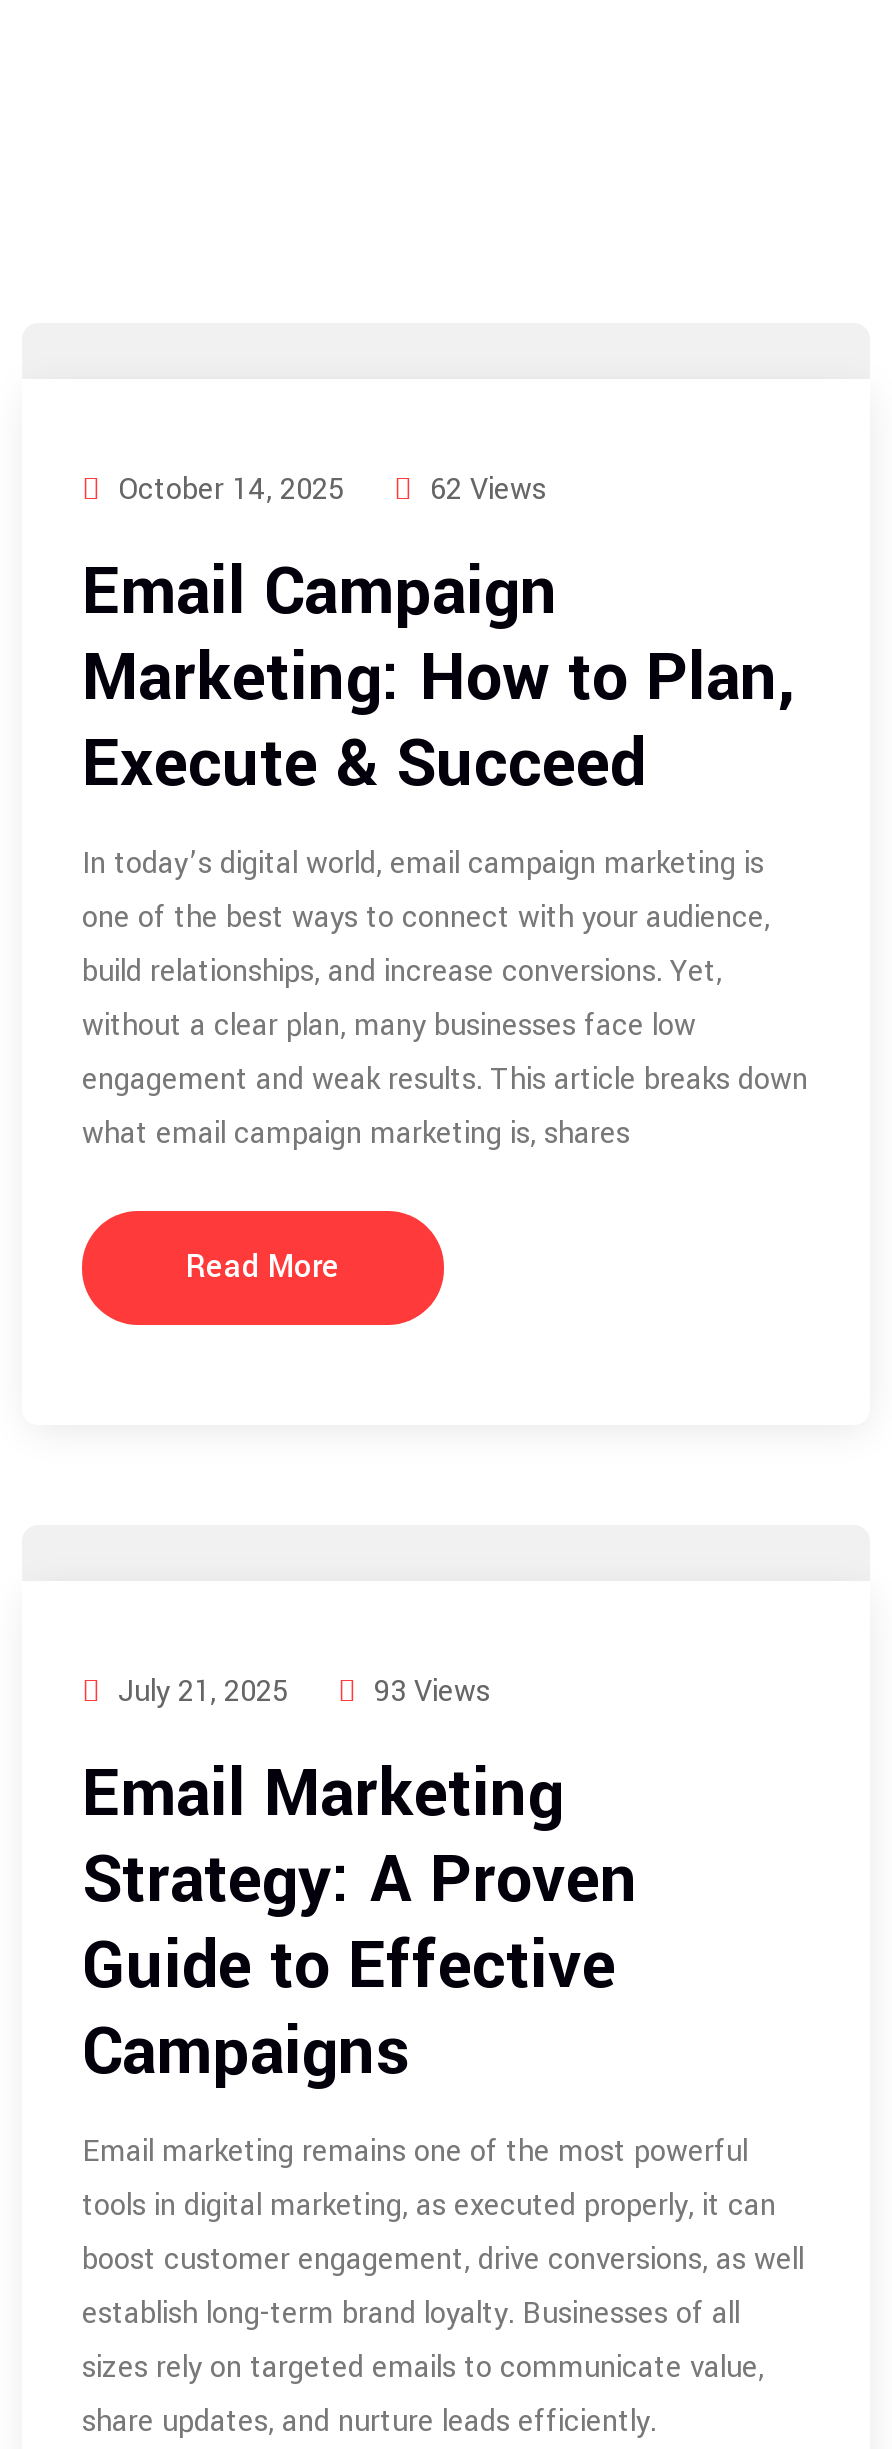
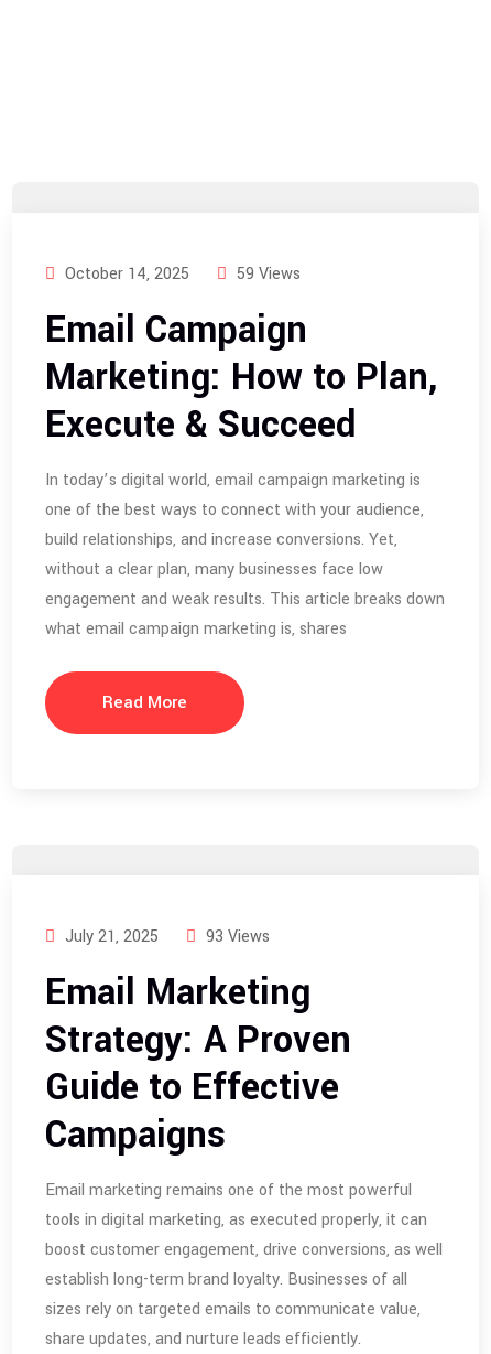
[118,469,546,511] October 14, 2025 62 Views -> [65,262,301,286] October 14, 2025 59 Views

